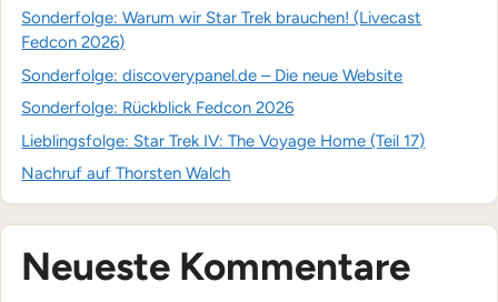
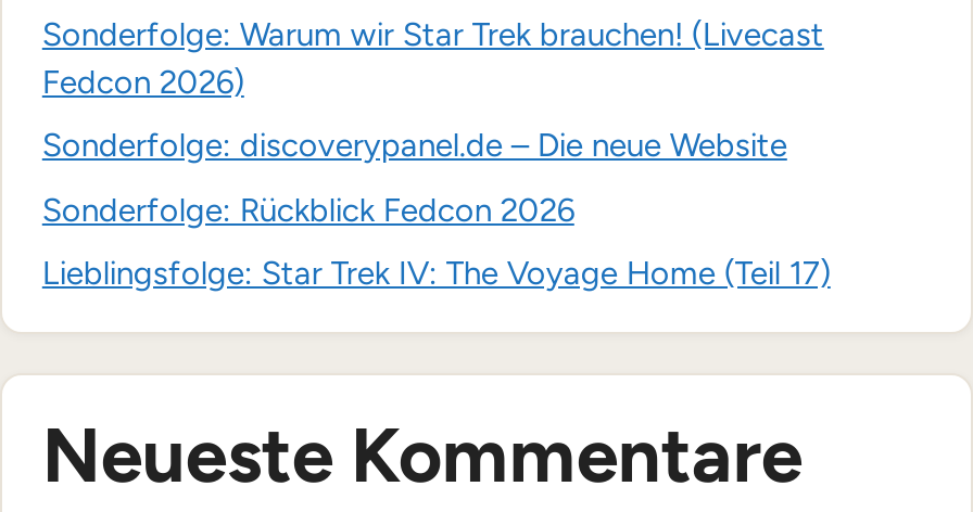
[22,163,231,183] Nachruf auf Thorsten Walch -> none

